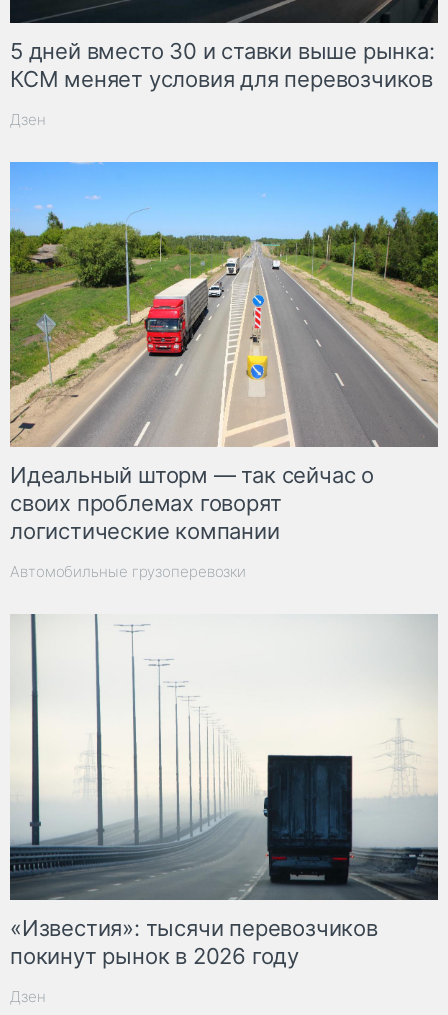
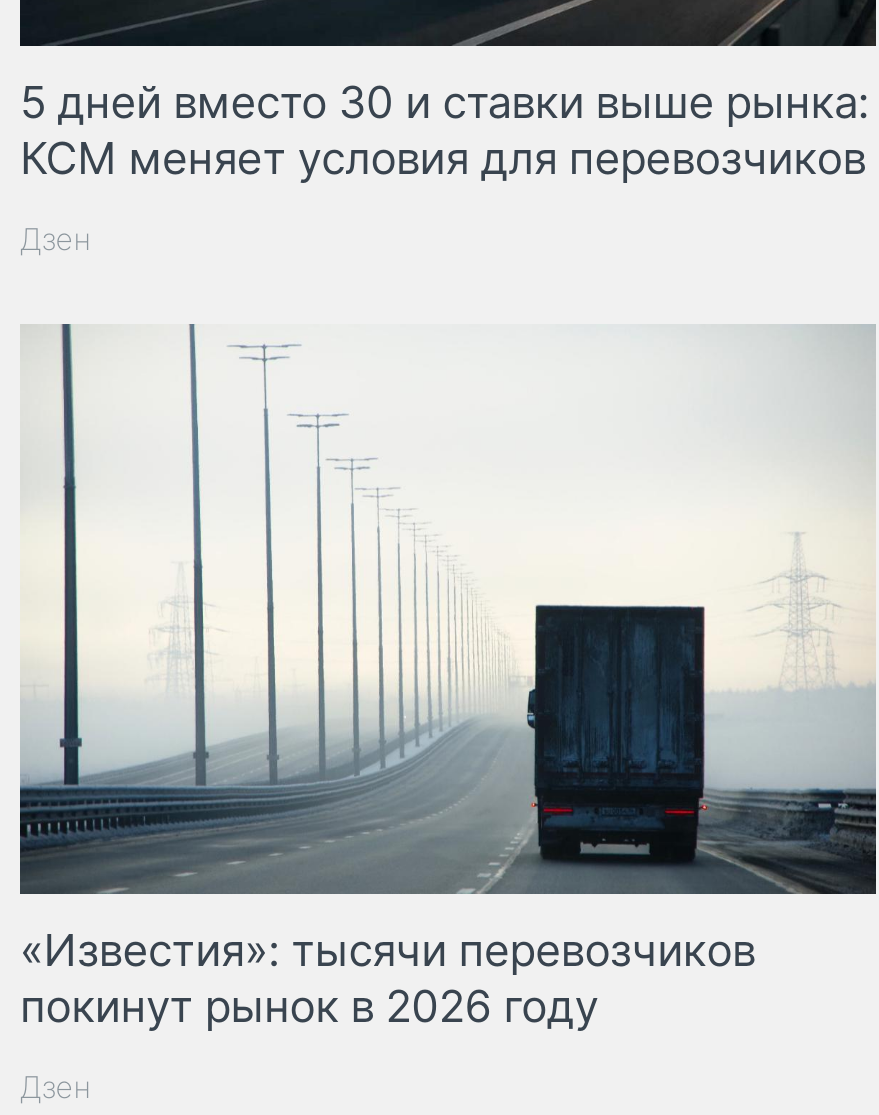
[9,161,439,581] [image] | Идеальный шторм — так сейчас о | своих проблемах говорят | логистические компании | Автомобильные грузоперевозки -> none

